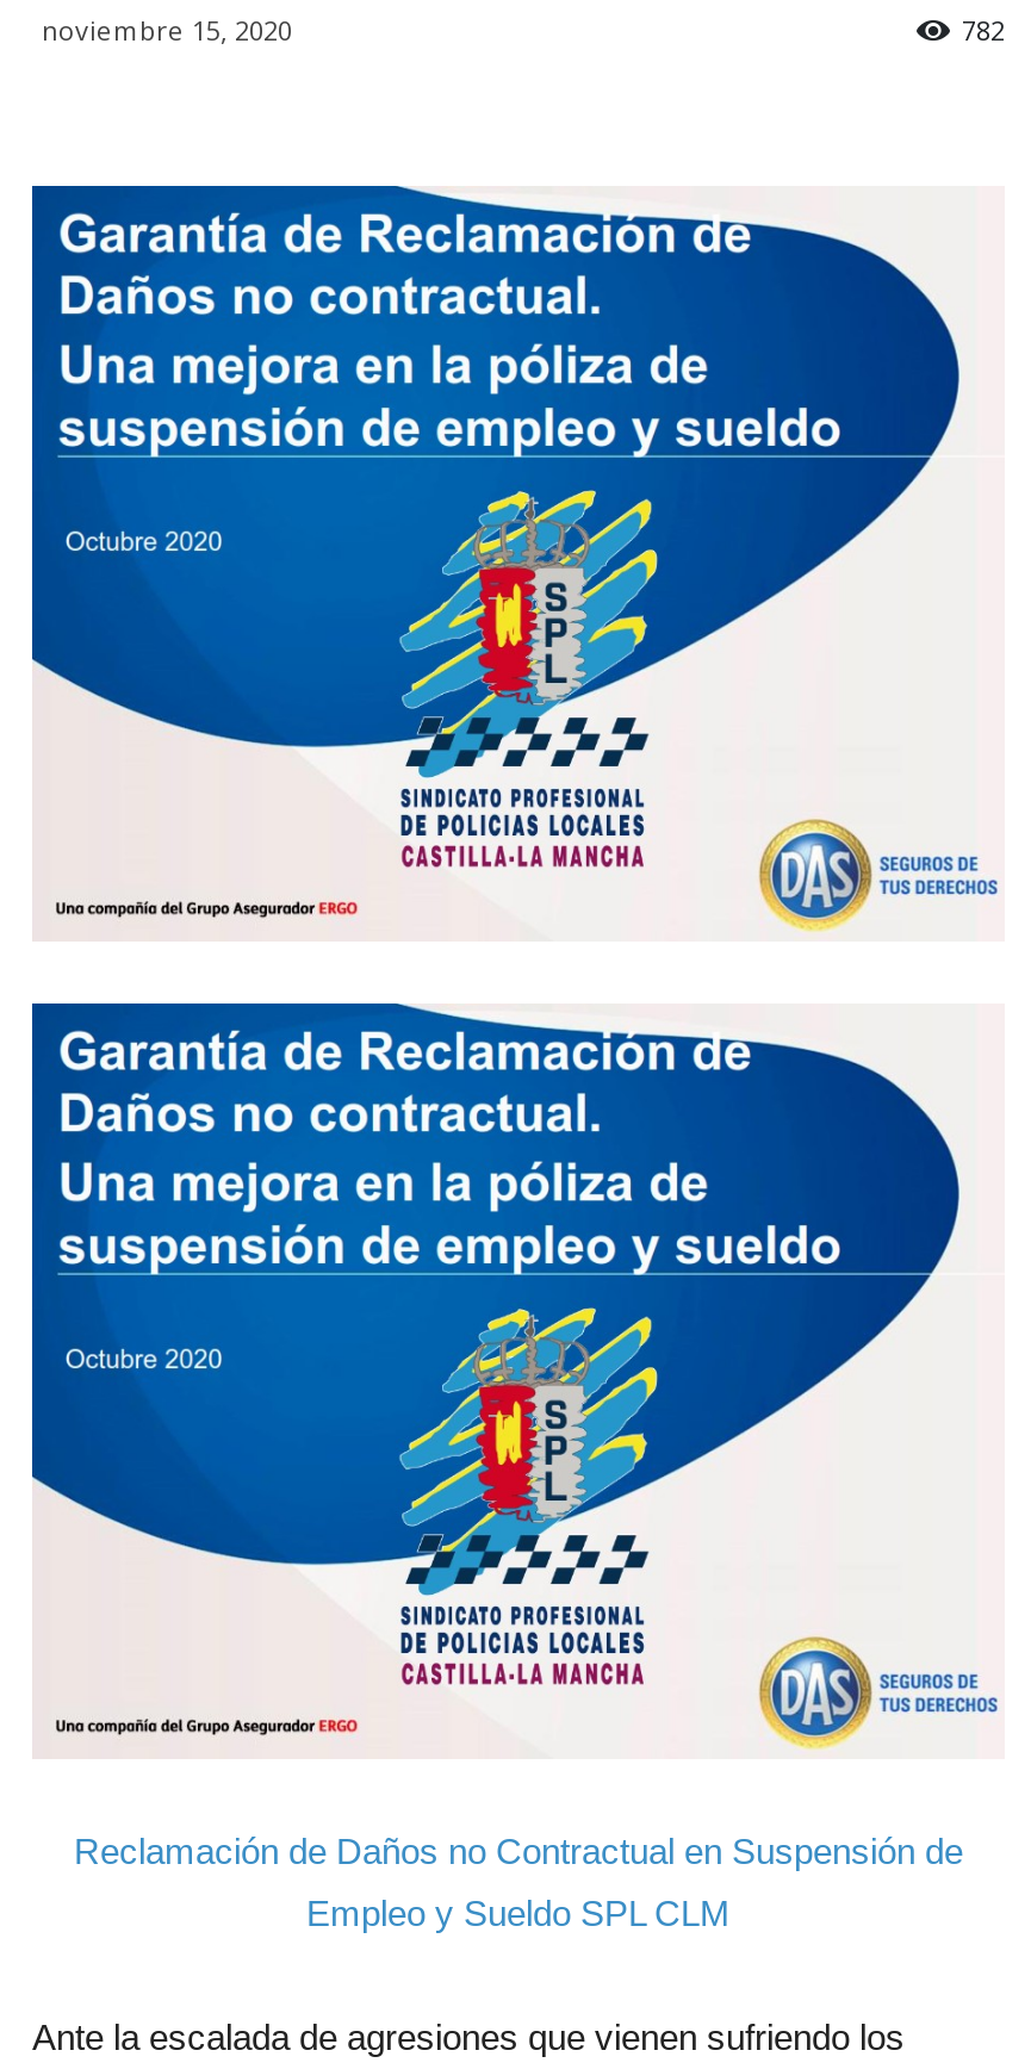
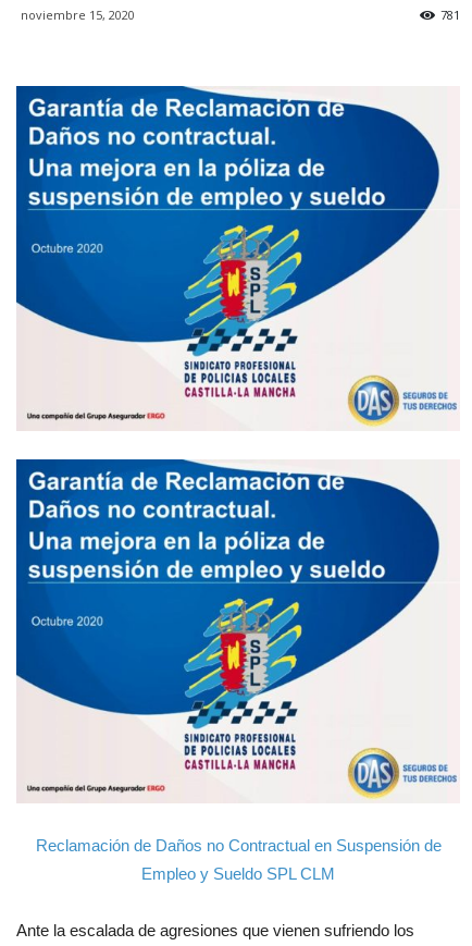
[962,12,1005,48] 782 -> [440,7,460,23] 781

